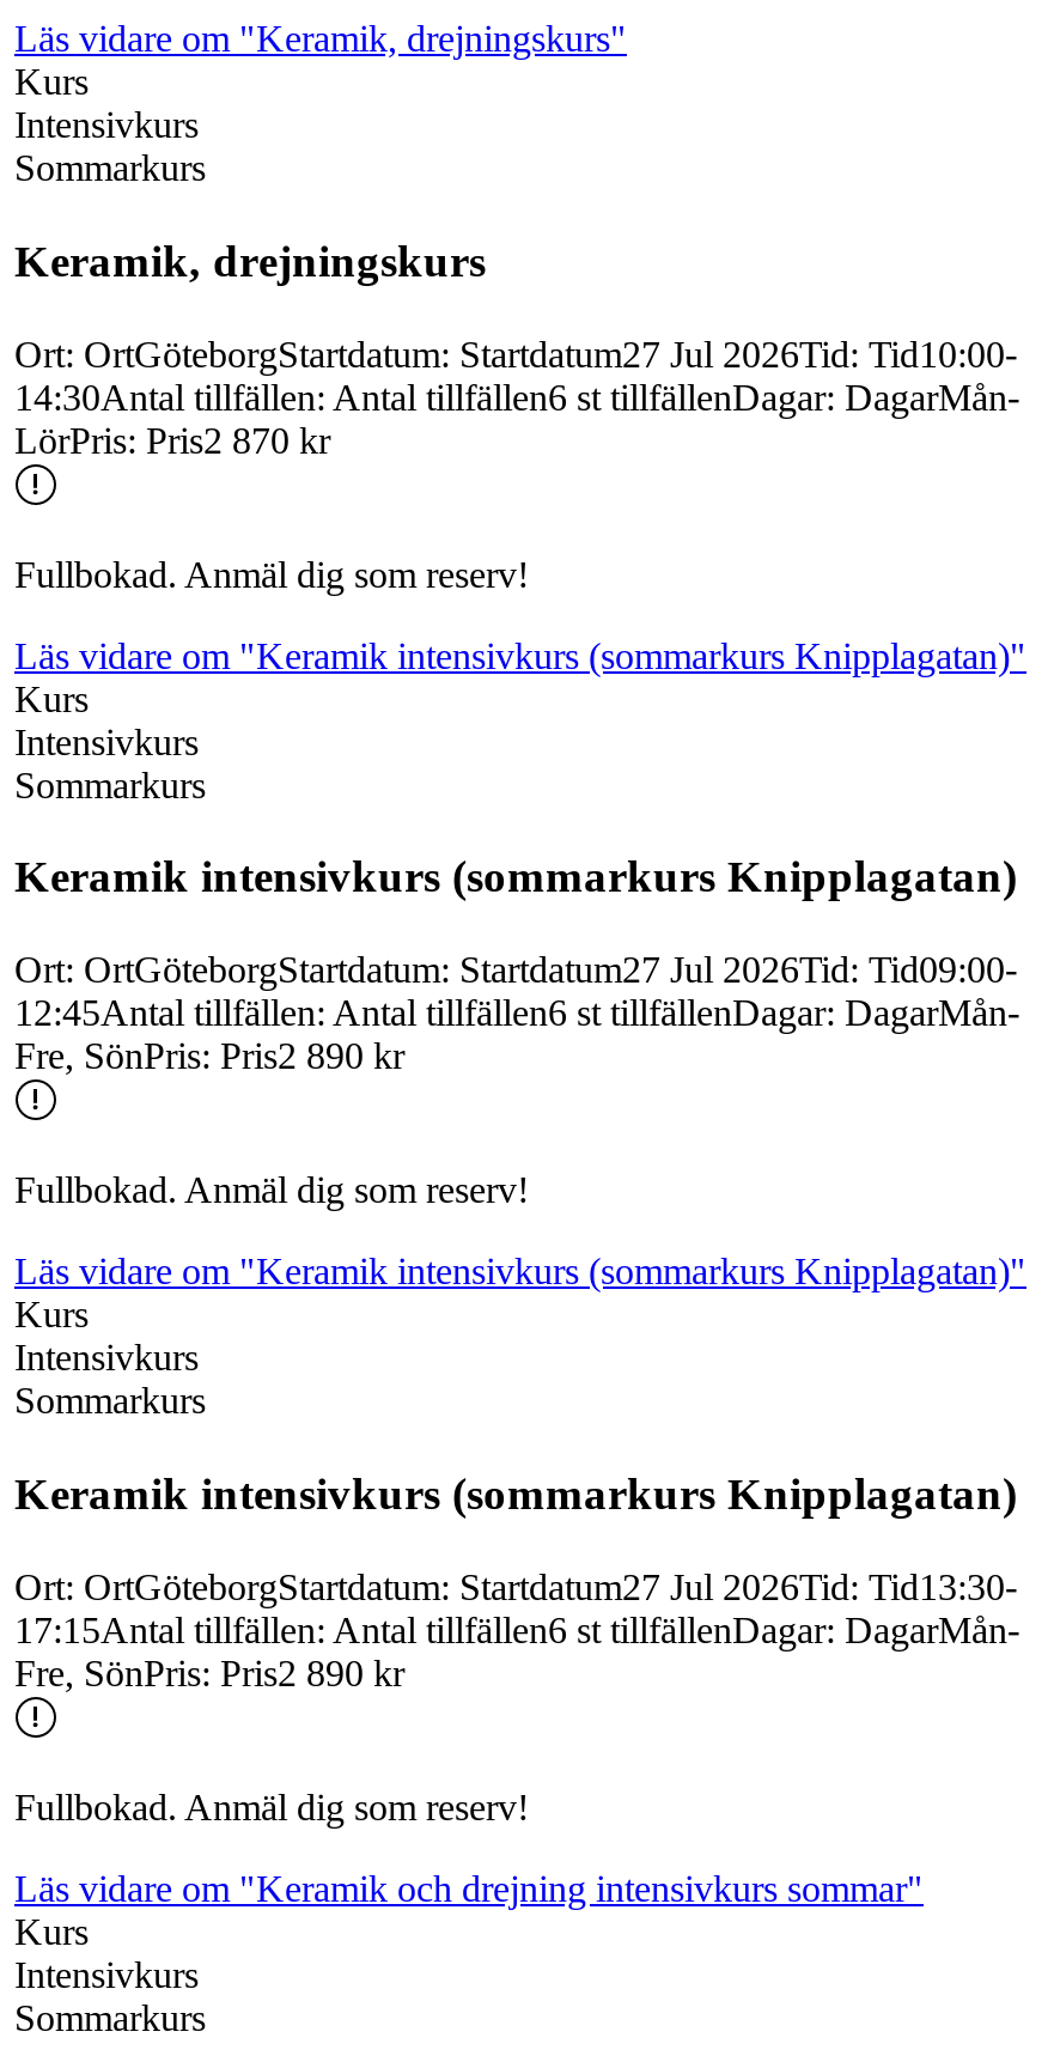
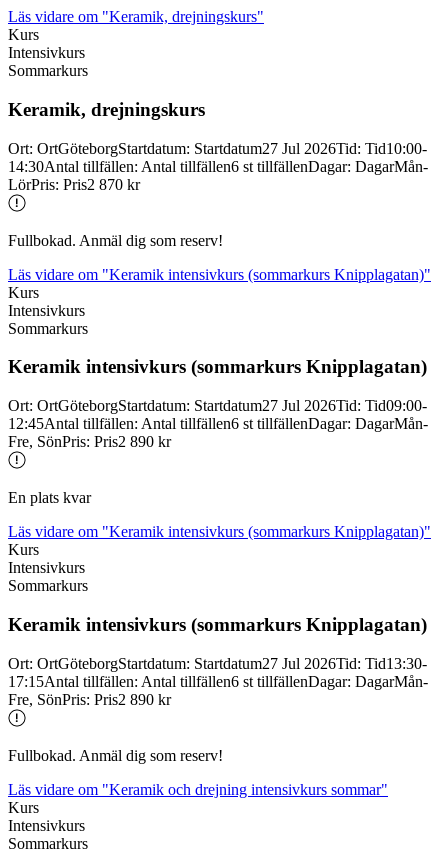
[14,1169,529,1210] Fullbokad. Anmäl dig som reserv! -> [8,489,91,506] En plats kvar

